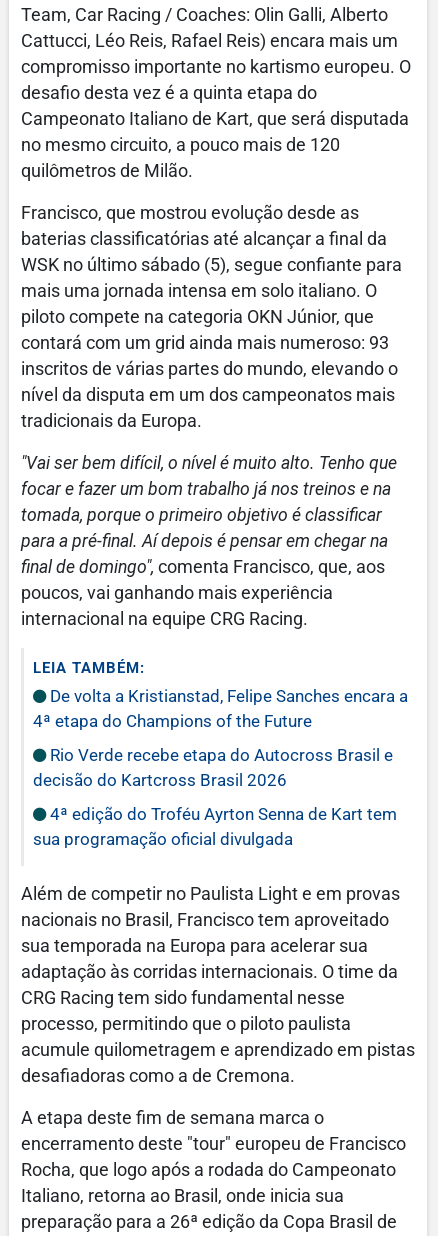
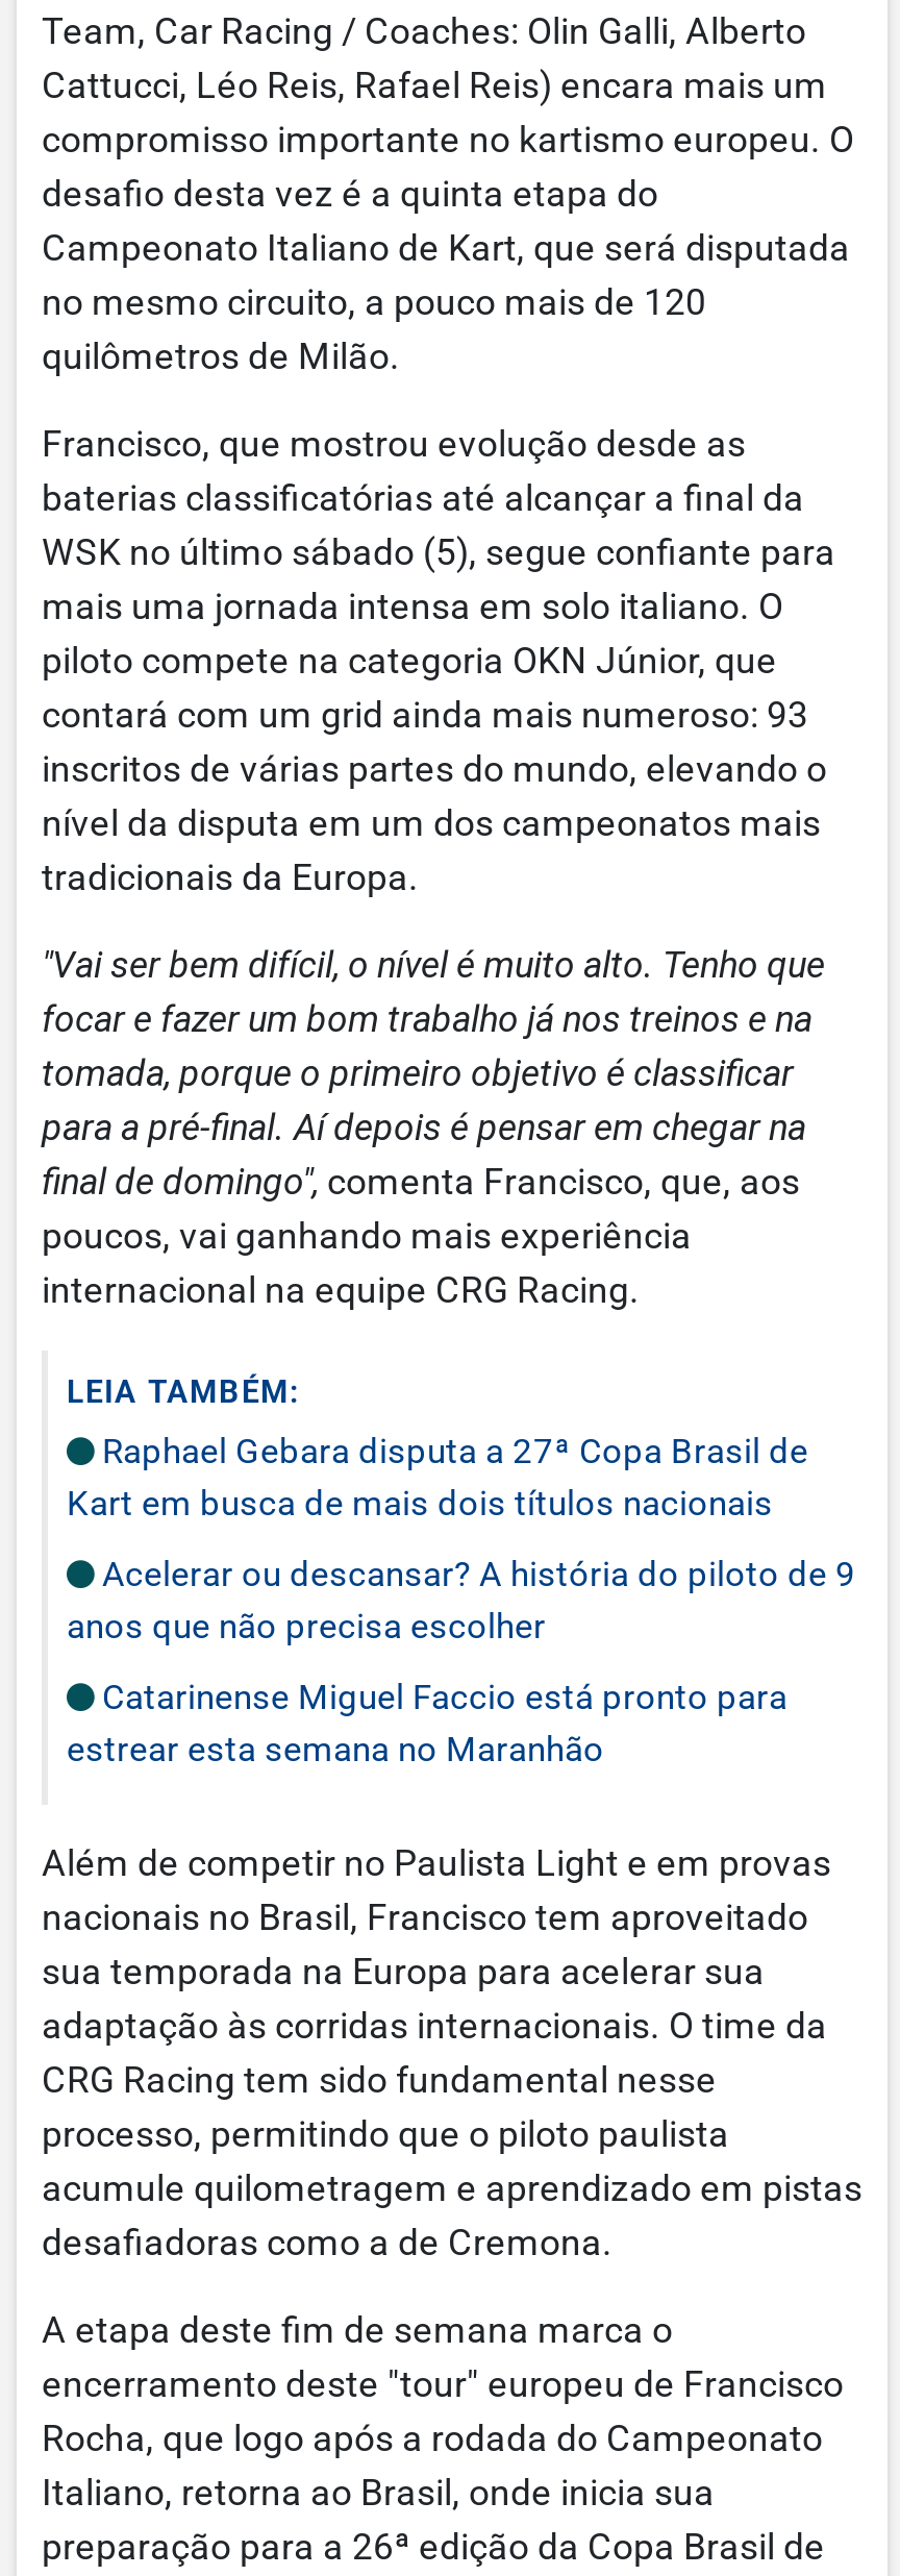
[33,685,408,730] De volta a Kristianstad, Felipe Sanches encara a | 4ª etapa do Champions of the Future -> [67,1429,808,1522] Raphael Gebara disputa a 27ª Copa Brasil de | Kart em busca de mais dois títulos nacionais
[33,744,393,789] Rio Verde recebe etapa do Autocross Brasil e | decisão do Kartcross Brasil 2026 -> [67,1552,856,1645] Acelerar ou descansar? A história do piloto de 9 | anos que não precisa escolher
[33,803,397,848] 4ª edição do Troféu Ayrton Senna de Kart tem | sua programação oficial divulgada -> [67,1675,787,1768] Catarinense Miguel Faccio está pronto para | estrear esta semana no Maranhão

